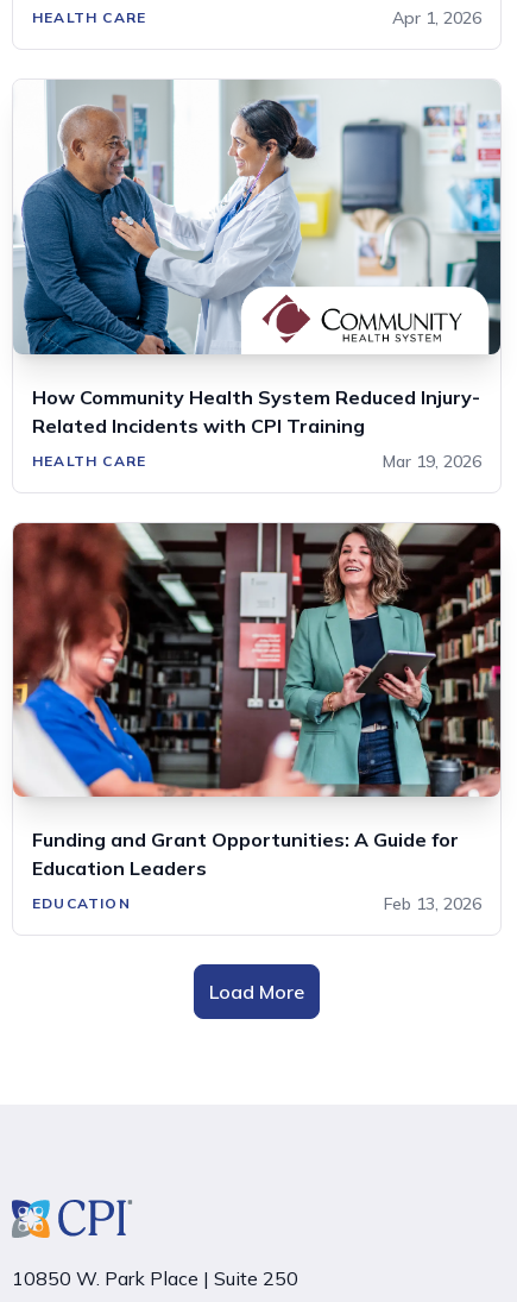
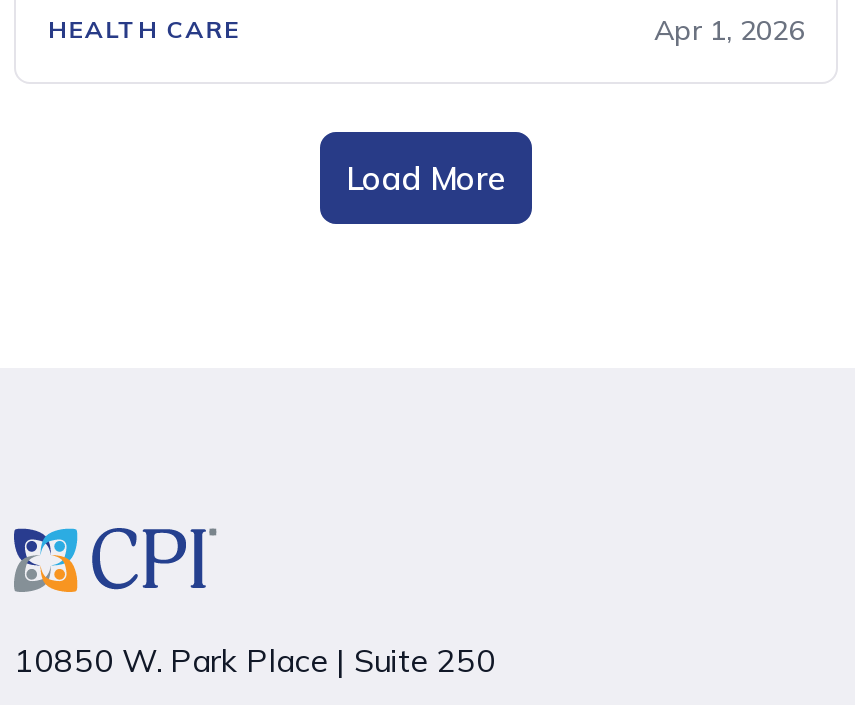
[13,78,502,472] [image] | How Community Health System Reduced Injury- | Related Incidents with CPI Training | HEALTH CARE | Mar 19, 2026 -> none
[12,522,502,915] [image] | Funding and Grant Opportunities: A Guide for | Education Leaders | EDUCATION | Feb 13, 2026 -> none

